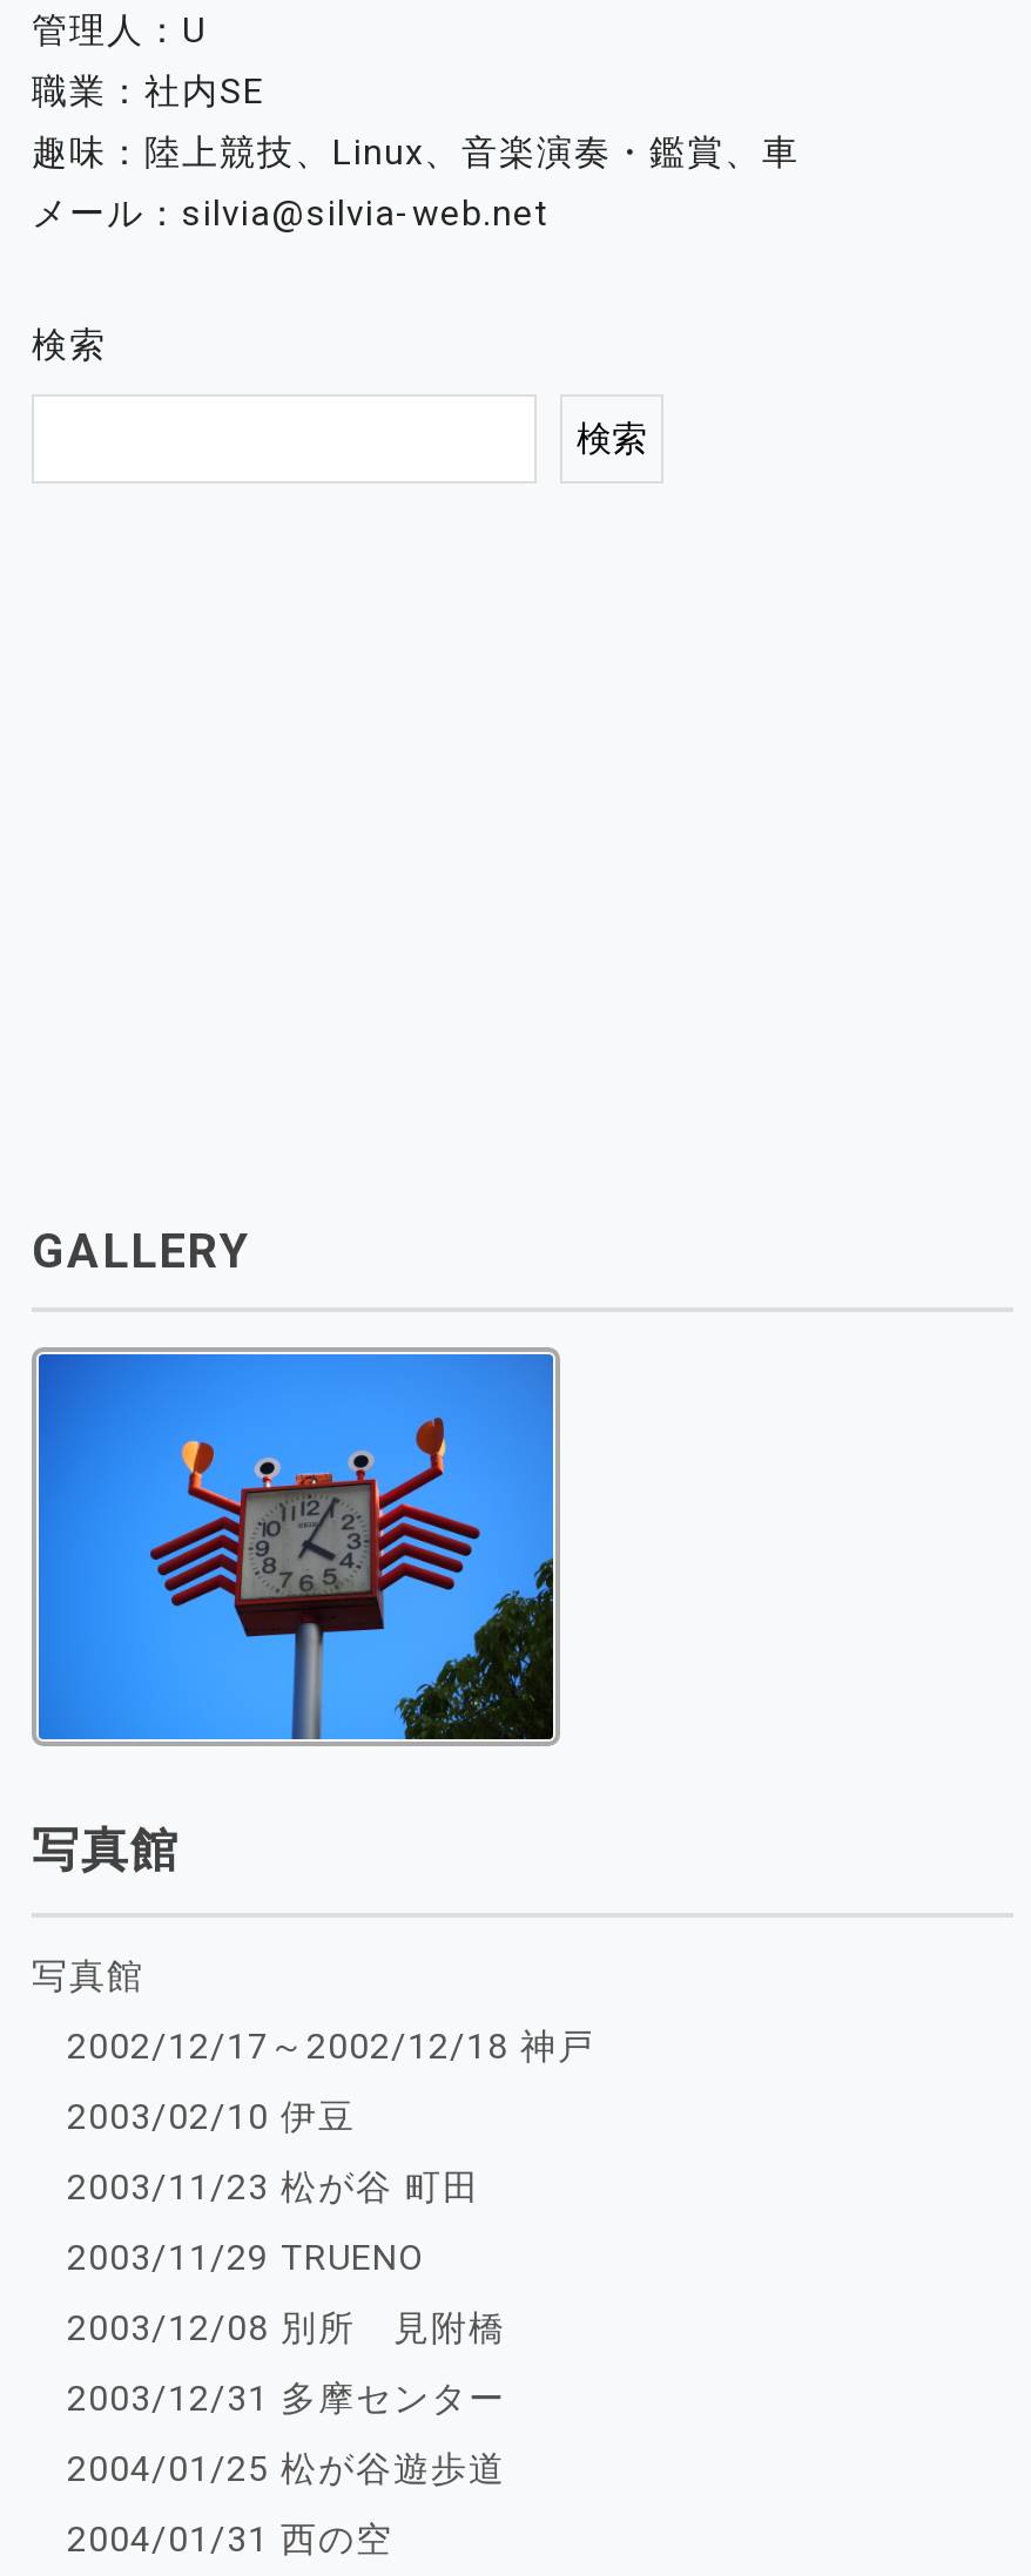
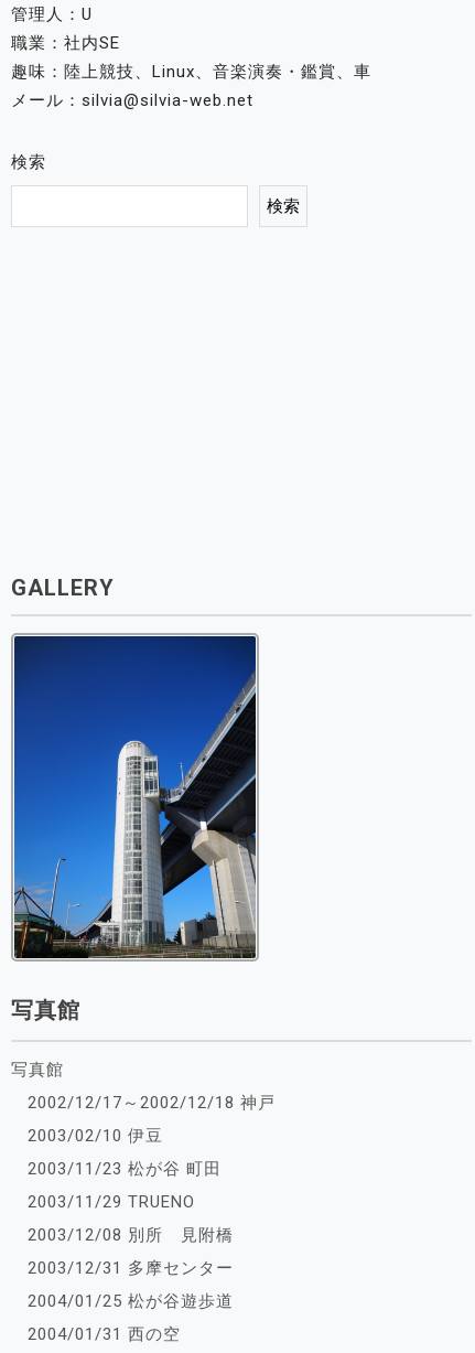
[39,1352,555,1742] [image] -> [13,635,257,959] [image]

